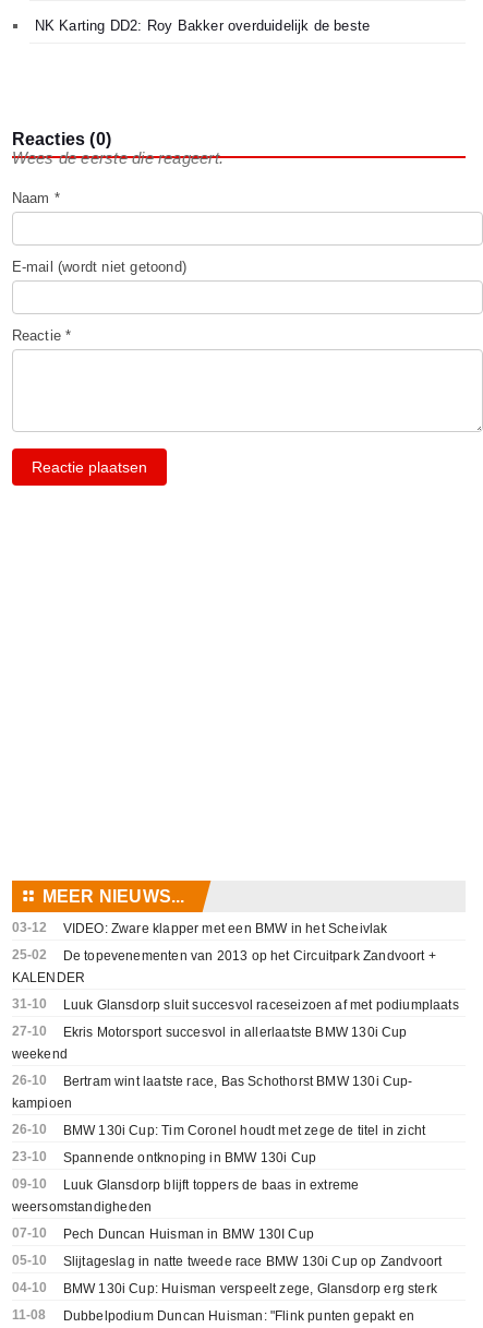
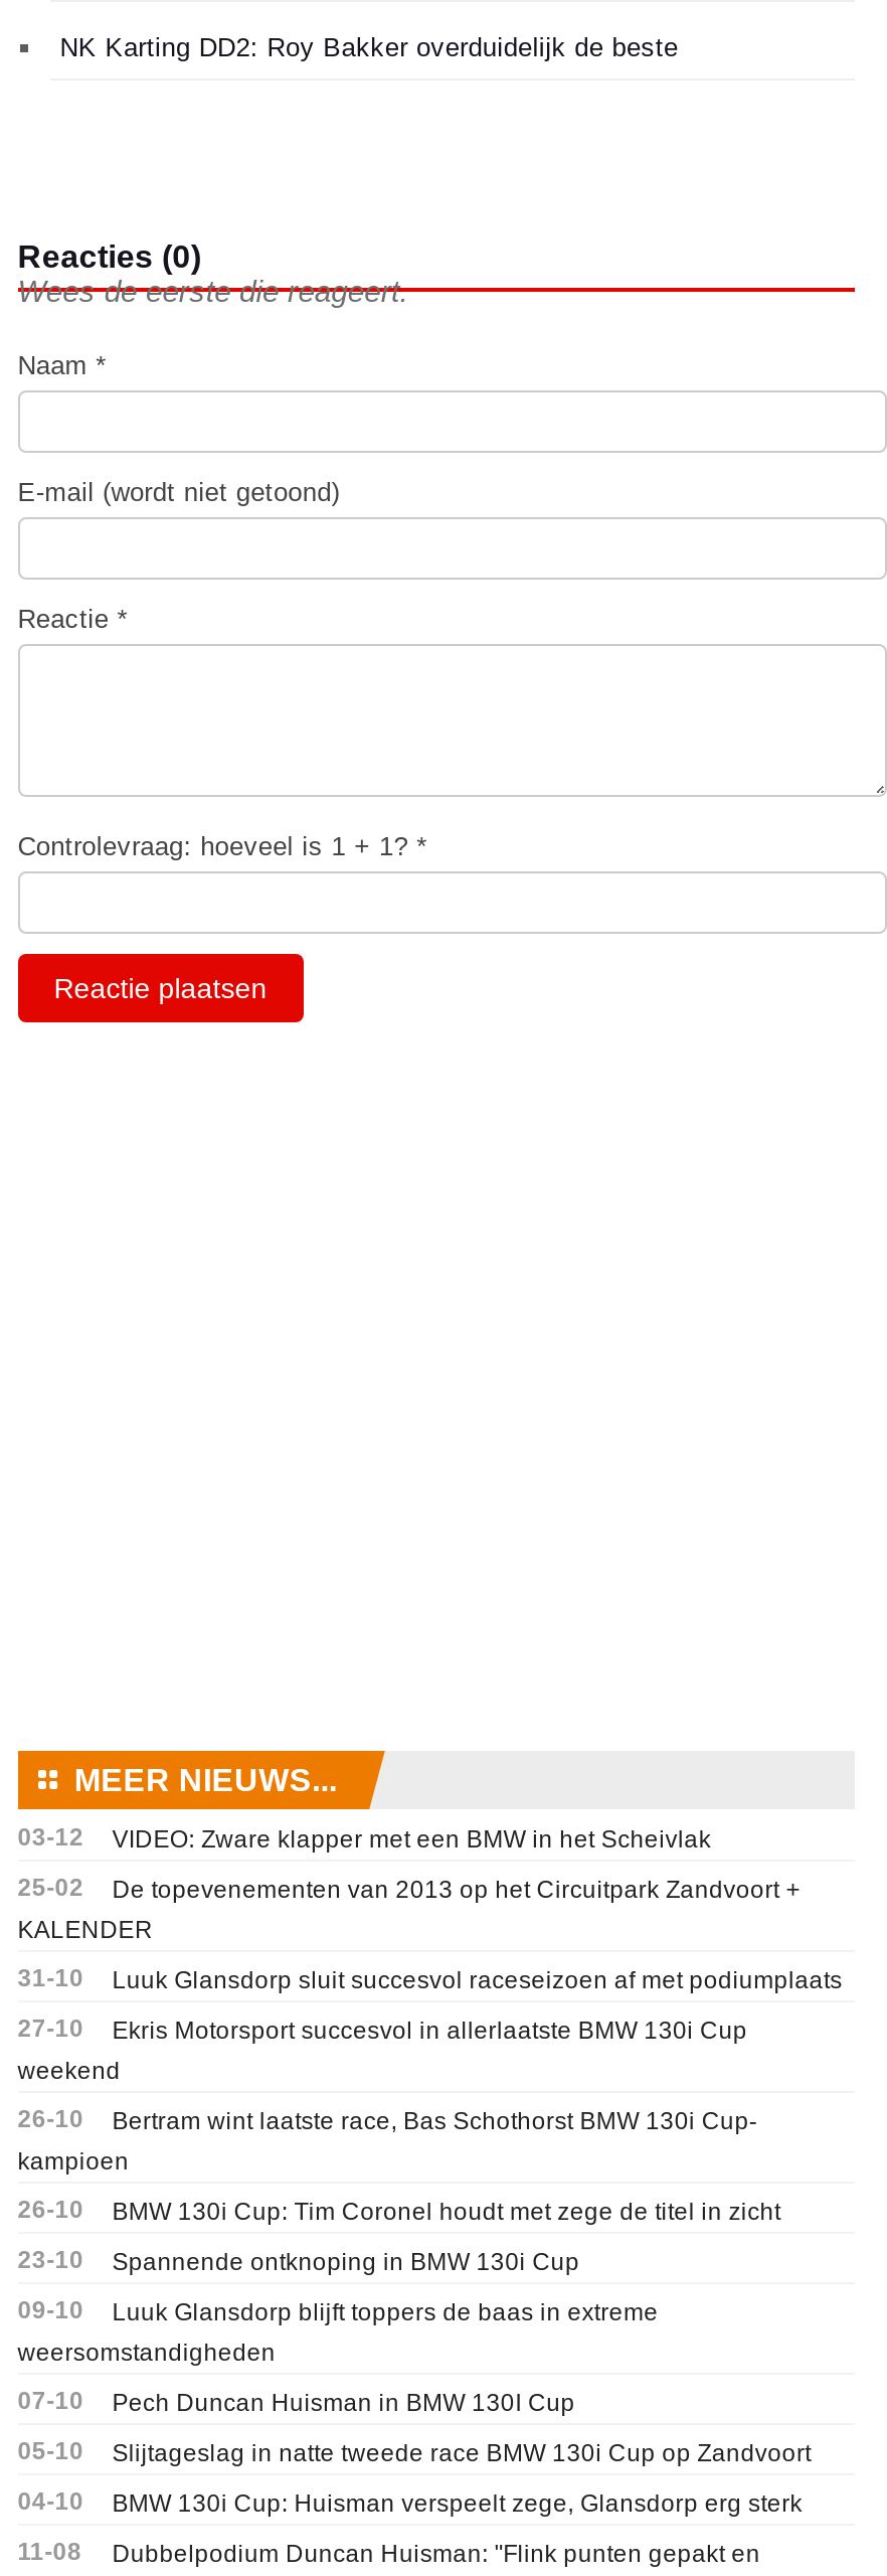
none -> [17,831,427,861] Controlevraag: hoeveel is 1 + 1? *

